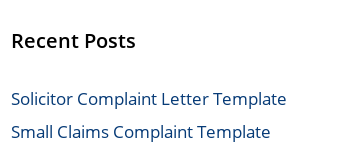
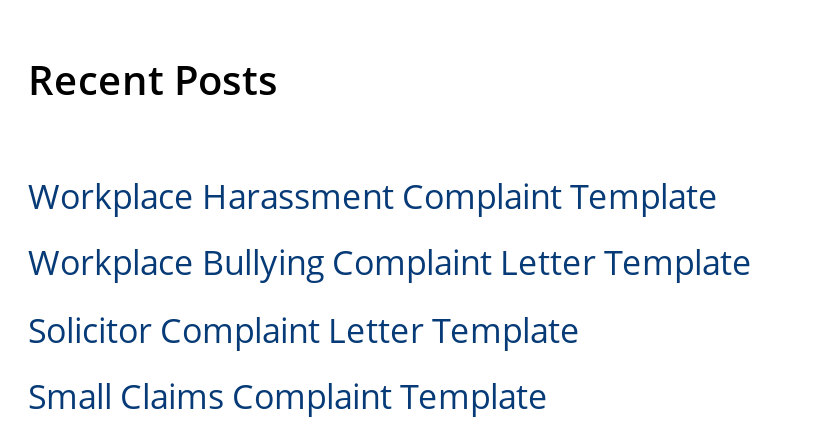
none -> [28,172,752,285] Workplace Harassment Complaint Template | Workplace Bullying Complaint Letter Template

